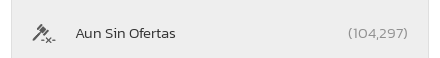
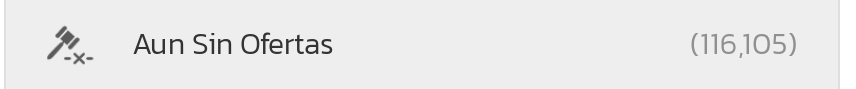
[348,20,408,43] (104,297) -> [690,19,798,65] (116,105)

